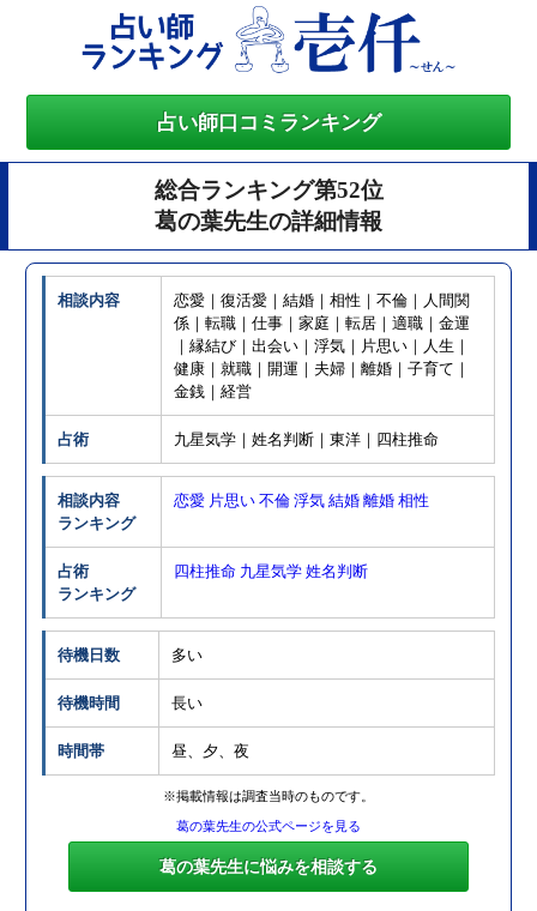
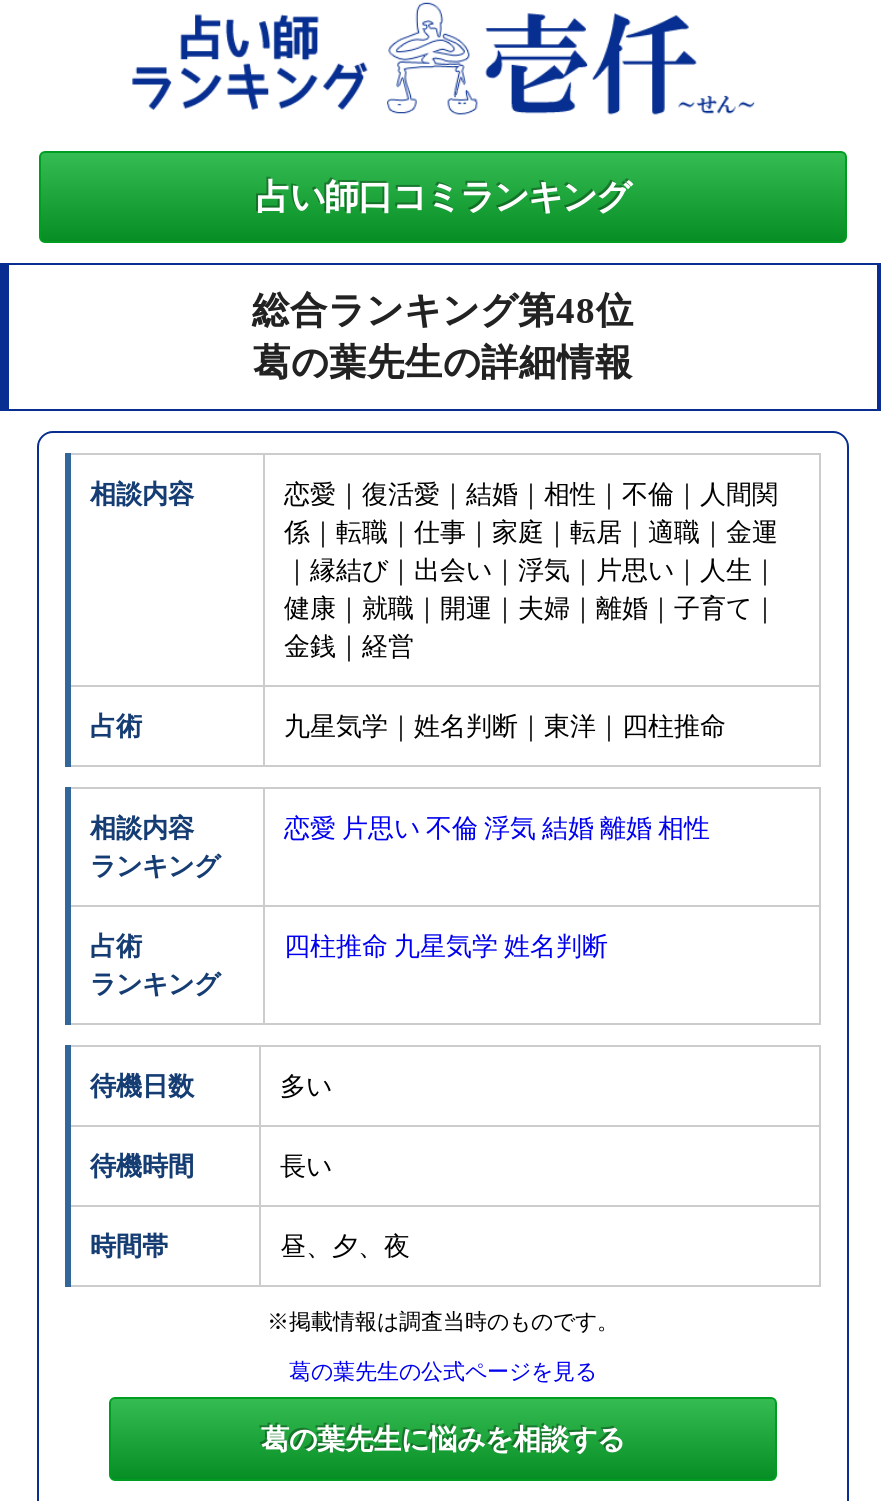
[154,177,383,202] 総合ランキング第52位 -> [252,288,634,330] 総合ランキング第48位

